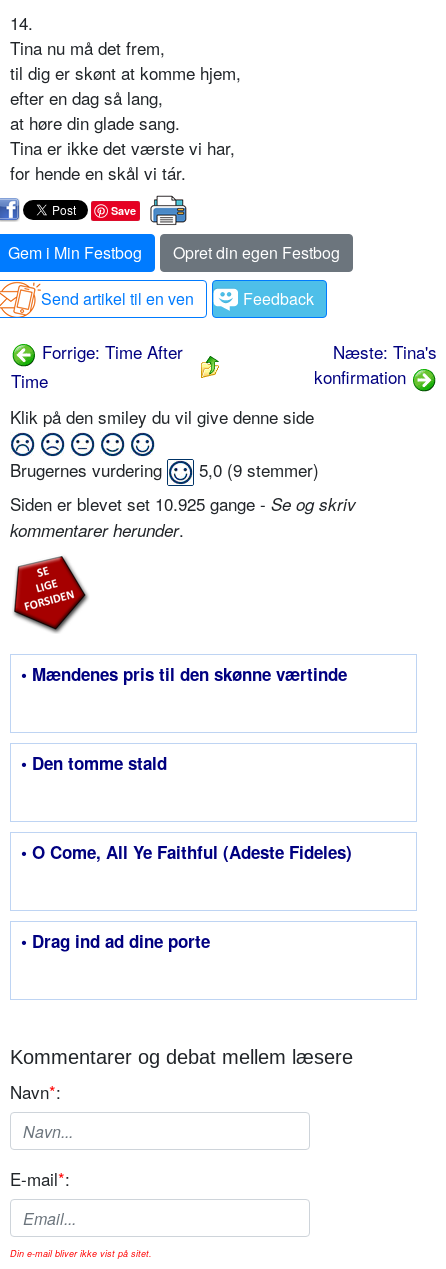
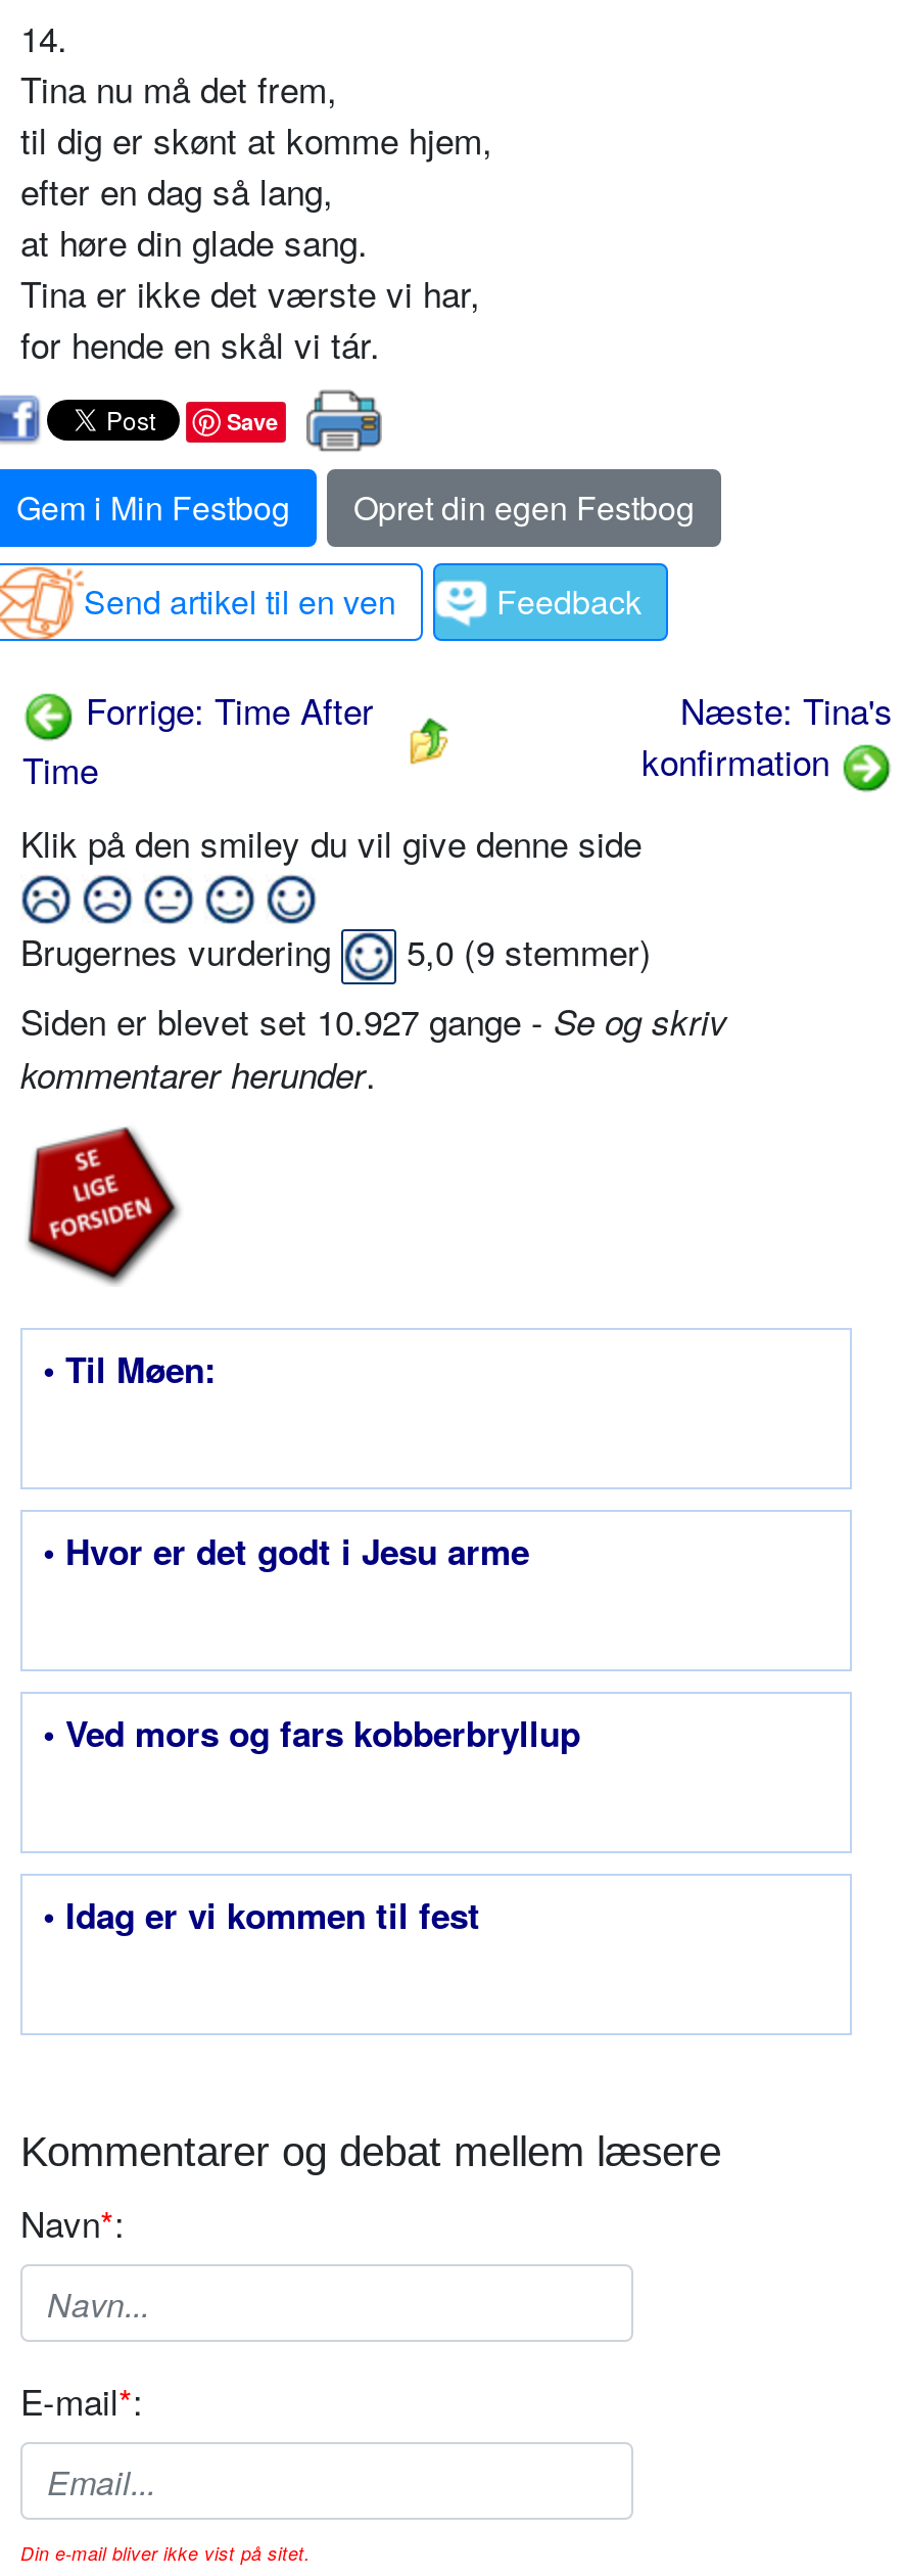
[10,491,356,516] Siden er blevet set 10.925 gange - Se og skriv -> [20,995,727,1046] Siden er blevet set 10.927 gange - Se og skriv
[21,662,347,686] • Mændenes pris til den skønne værtinde -> [43,1344,217,1393] • Til Møen:
[21,751,167,775] • Den tomme stald -> [43,1526,529,1575] • Hvor er det godt i Jesu arme
[21,840,352,864] • O Come, All Ye Faithful (Adeste Fideles) -> [43,1708,580,1757] • Ved mors og fars kobberbryllup
[21,929,210,953] • Drag ind ad dine porte -> [43,1890,480,1939] • Idag er vi kommen til fest

